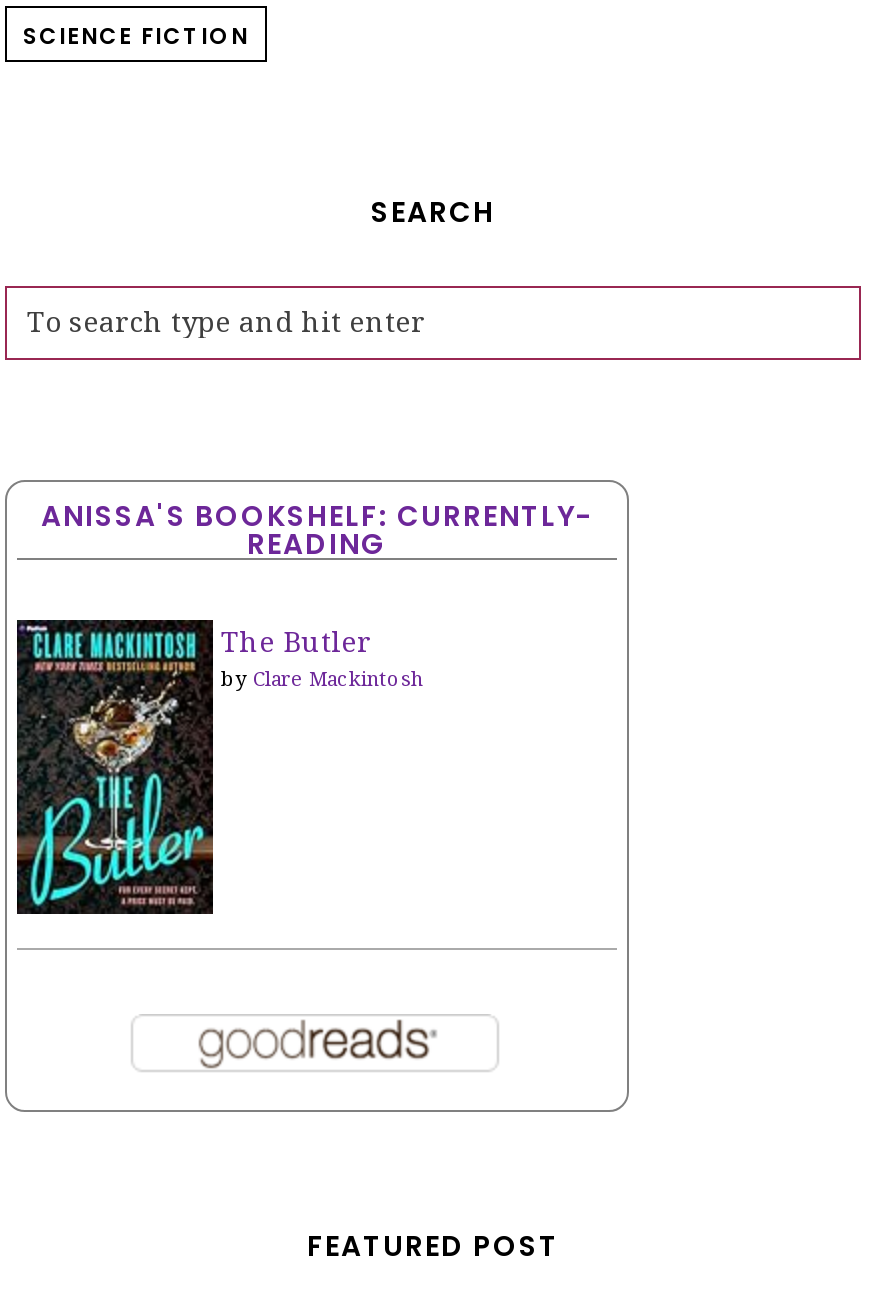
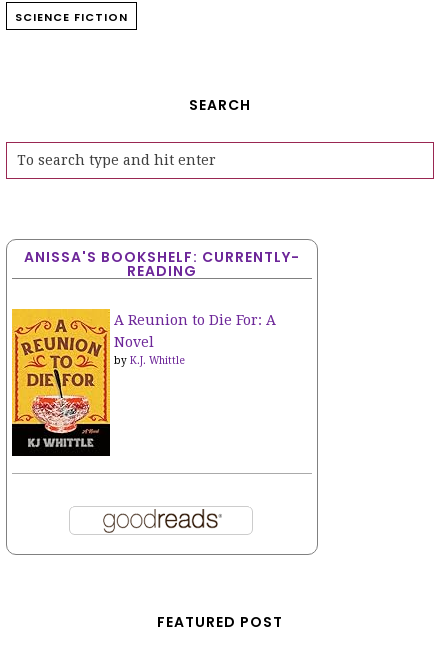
[15,618,423,914] [image] | The Butler | by Clare Mackintosh -> [11,308,276,454] [image] | A Reunion to Die For: A | Novel | by K.J. Whittle

